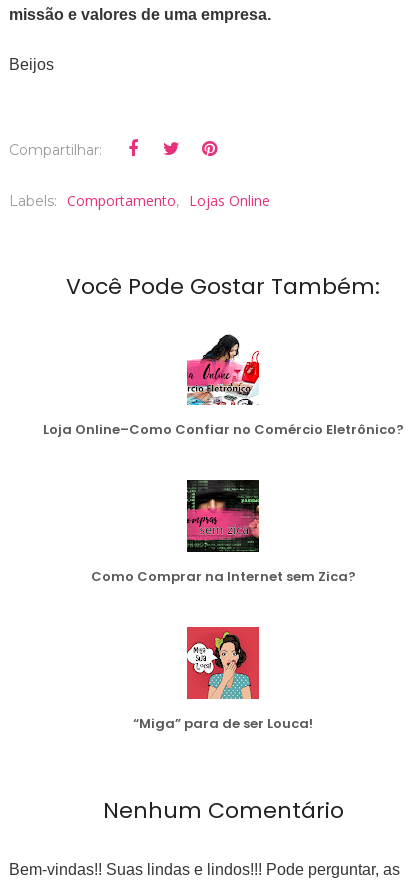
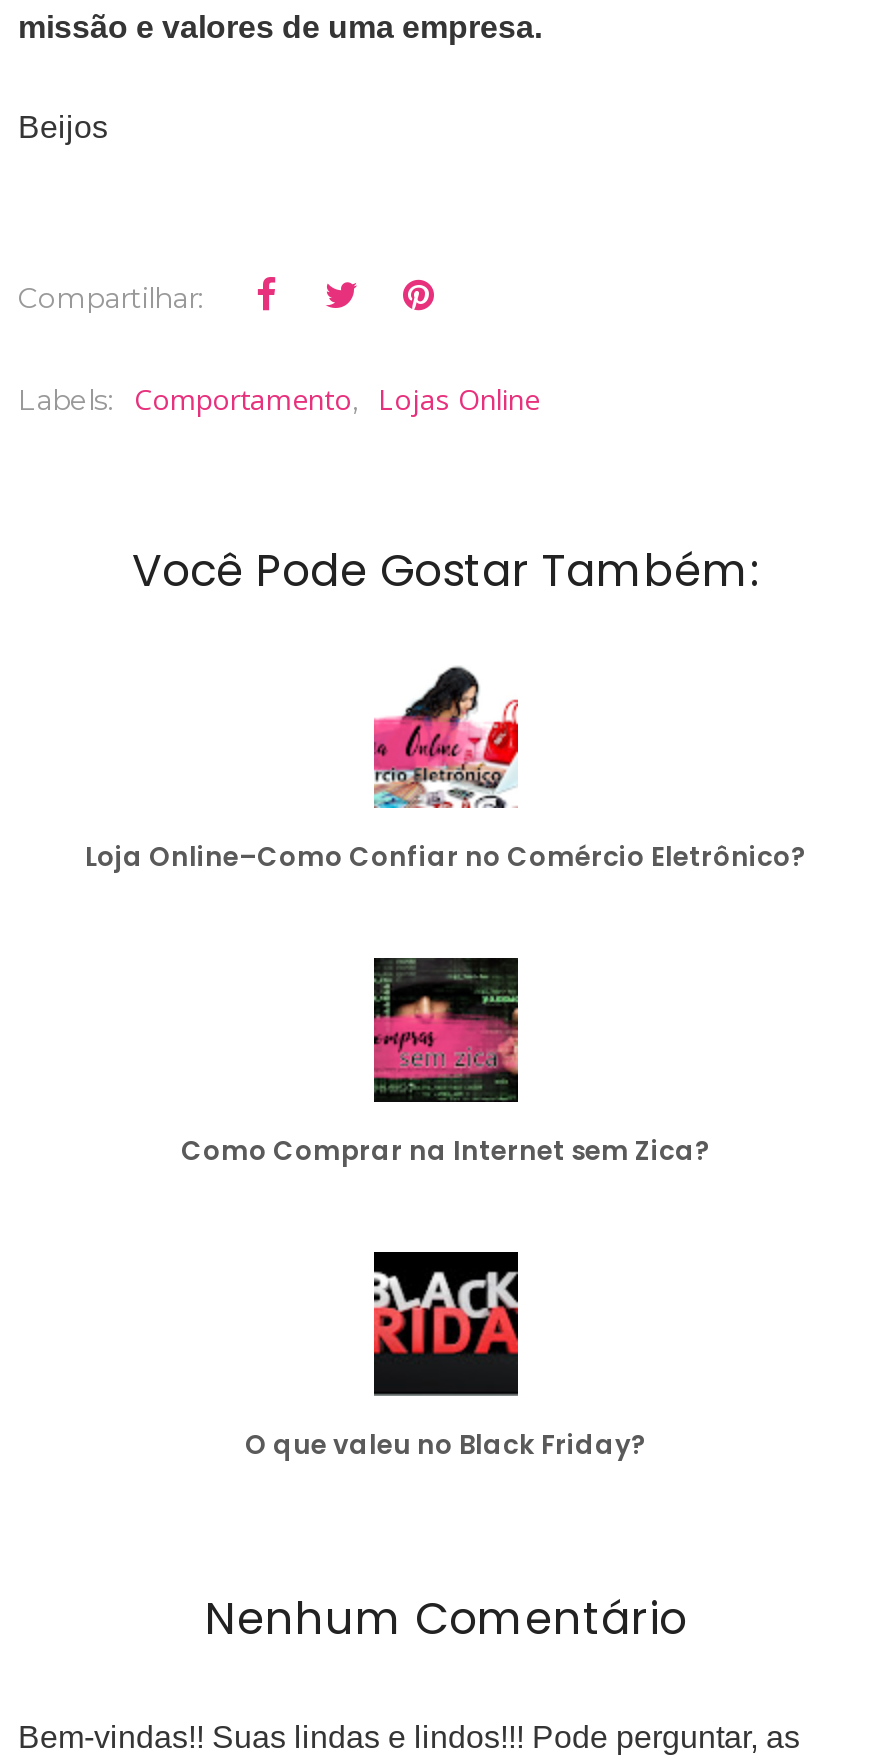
[133,626,313,733] [image] | “Miga” para de ser Louca! -> [245,1250,647,1465] [image] | O que valeu no Black Friday?

